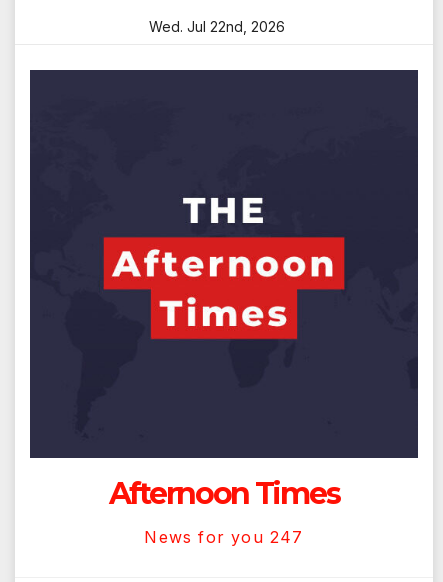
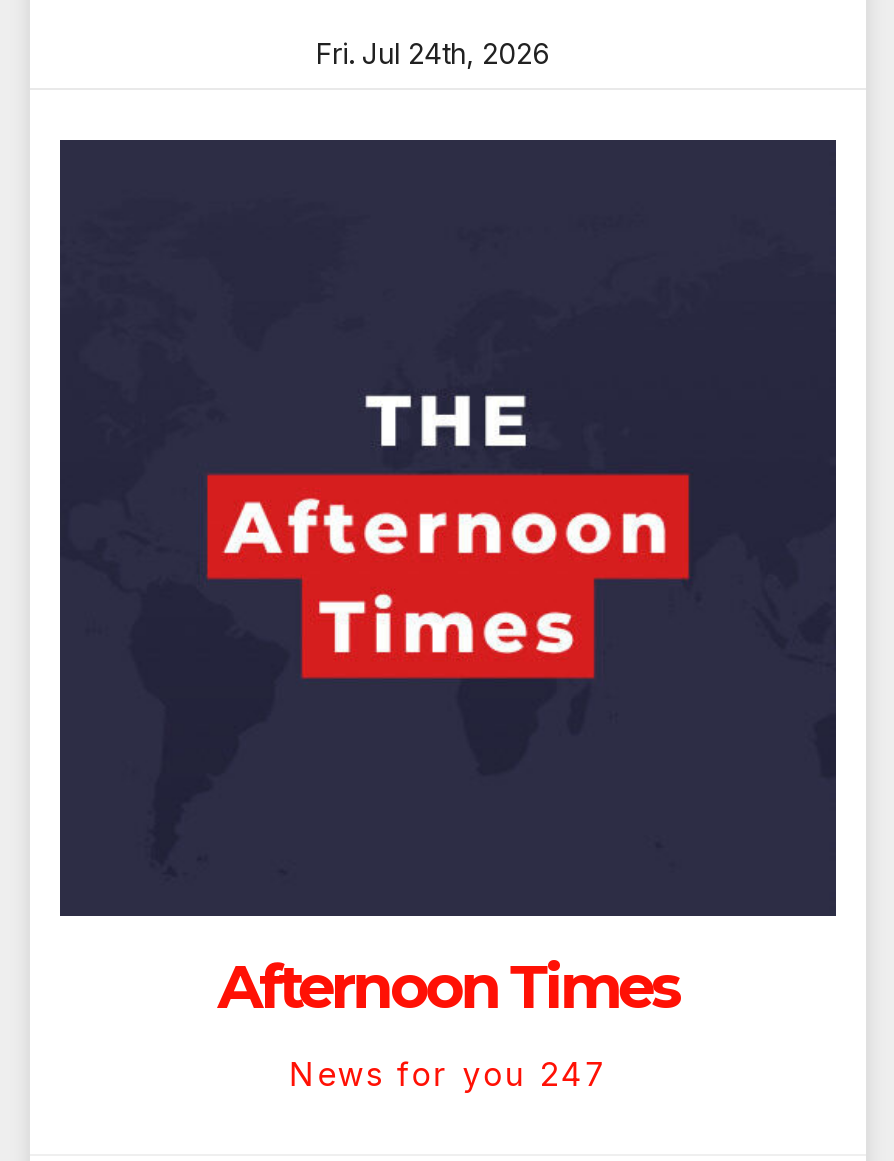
[148,18,284,35] Wed. Jul 22nd, 2026 -> [316,36,550,70] Fri. Jul 24th, 2026

